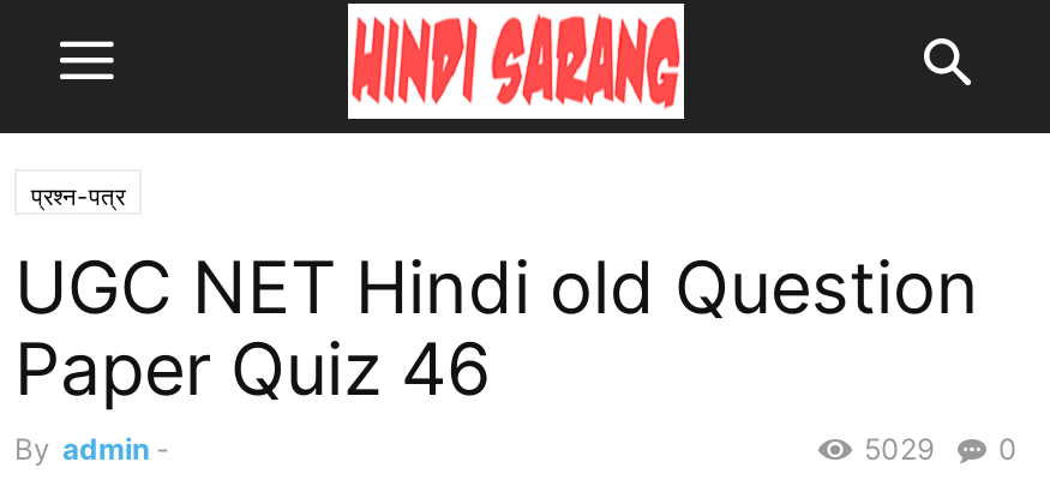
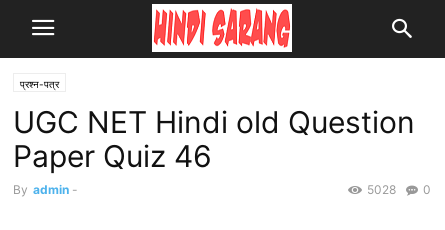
[864,431,1018,467] 5029 0 -> [367,182,431,197] 5028 0

